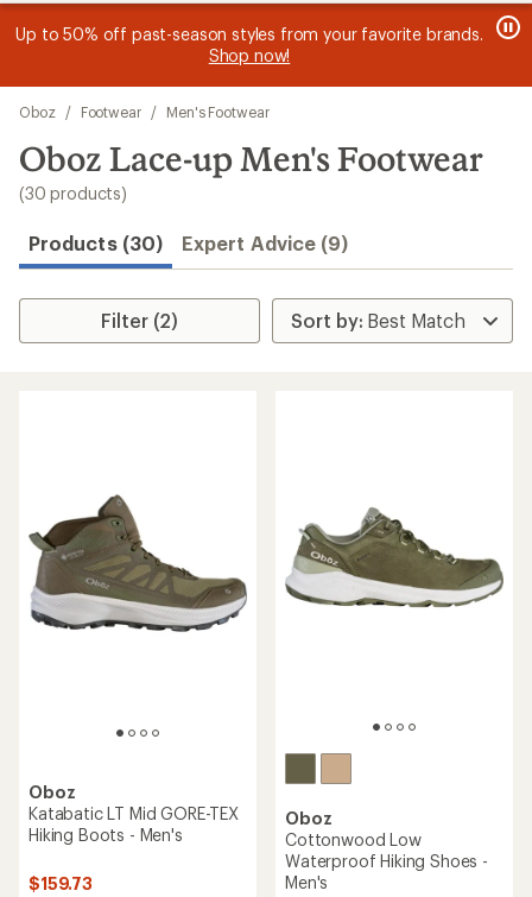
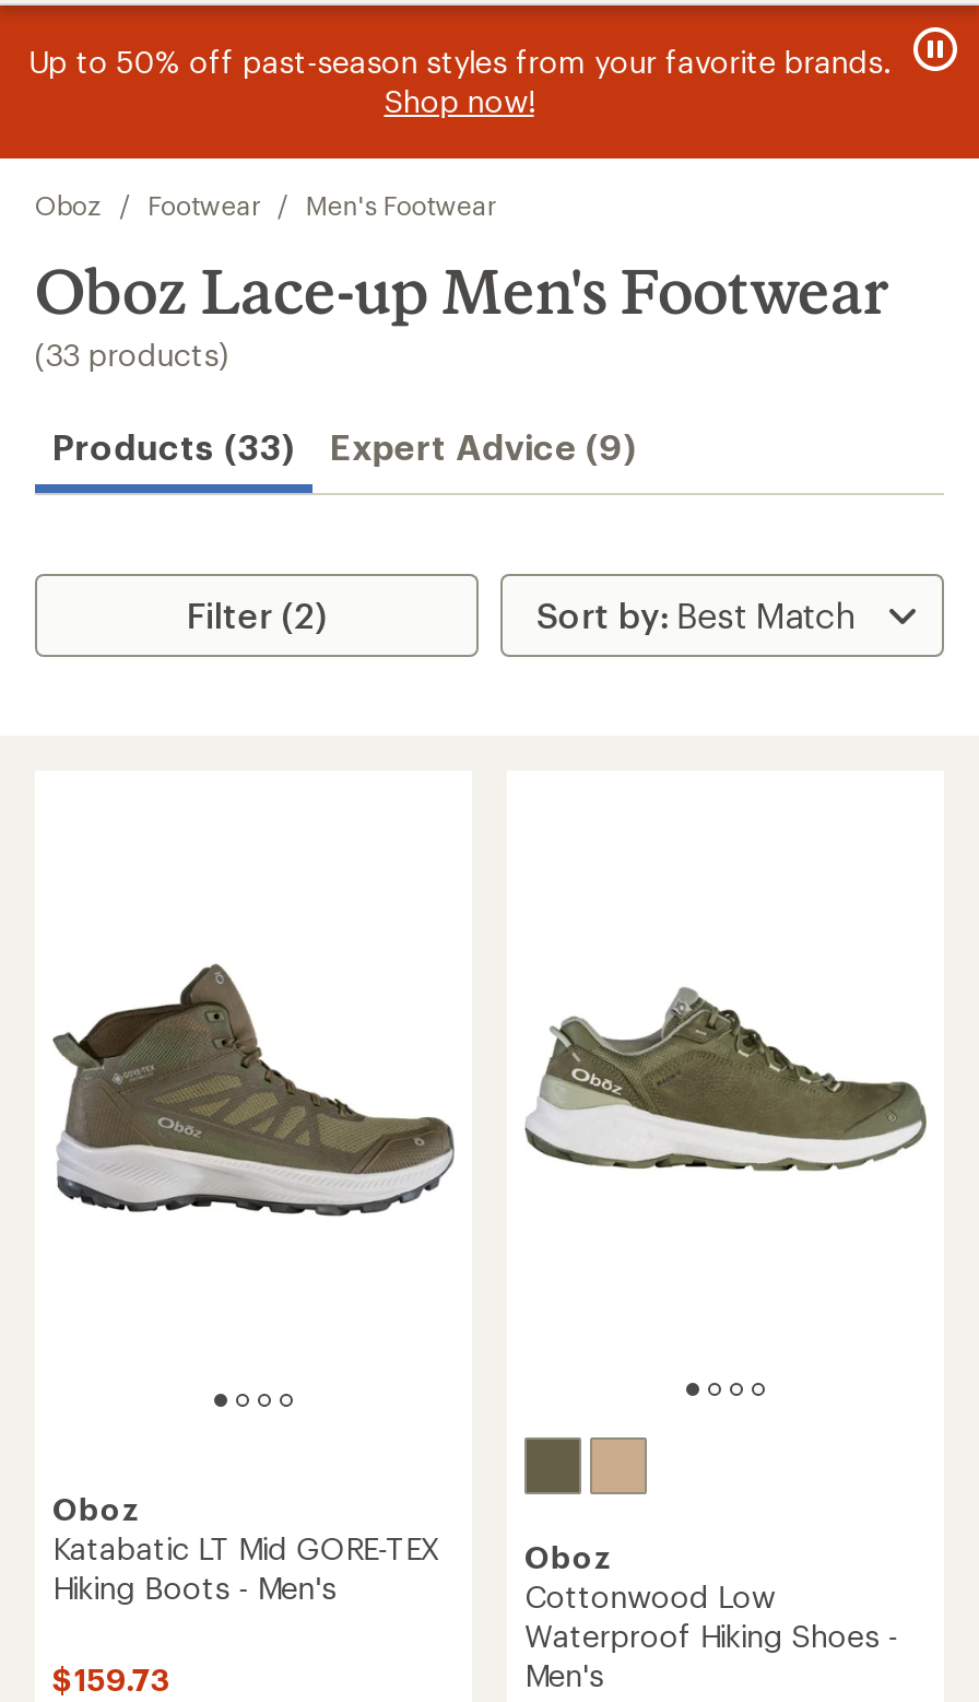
[19,183,127,203] (30 products) -> [35,335,229,372] (33 products)
[28,231,348,254] Products (30) Expert Advice (9) -> [52,425,637,466] Products (33) Expert Advice (9)

